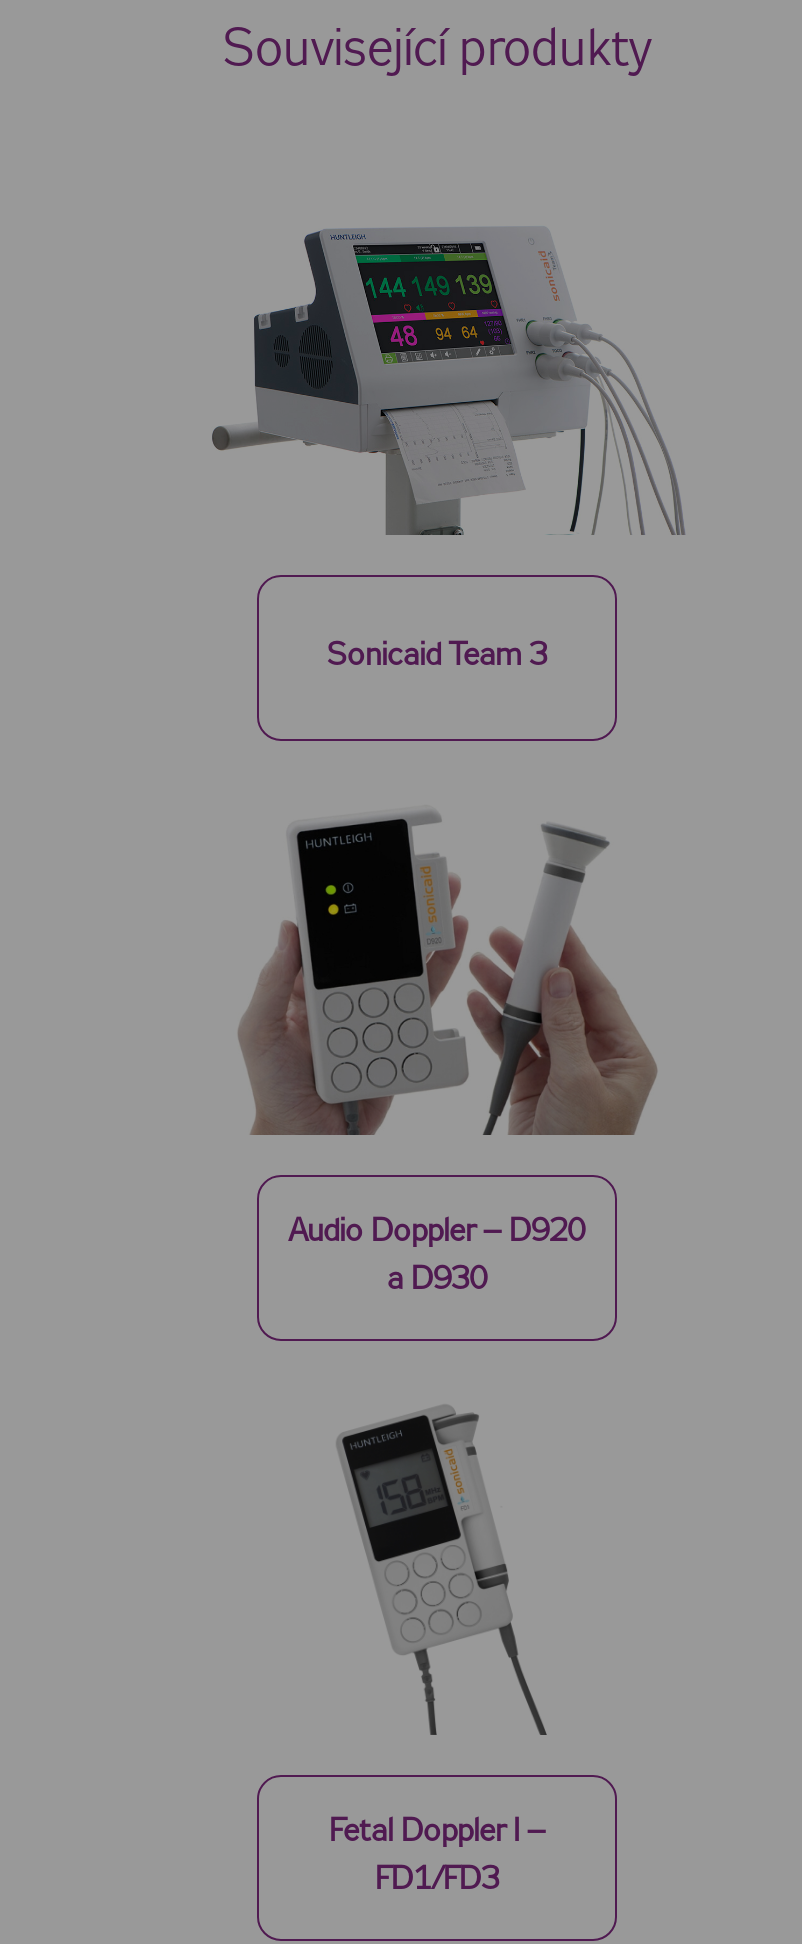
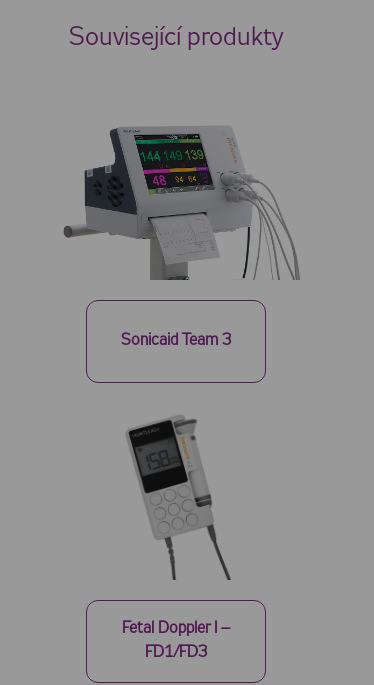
[237,817,659,1137] [image] -> none
[289,1217,585,1295] Audio Doppler – D920 | a D930 -> none

